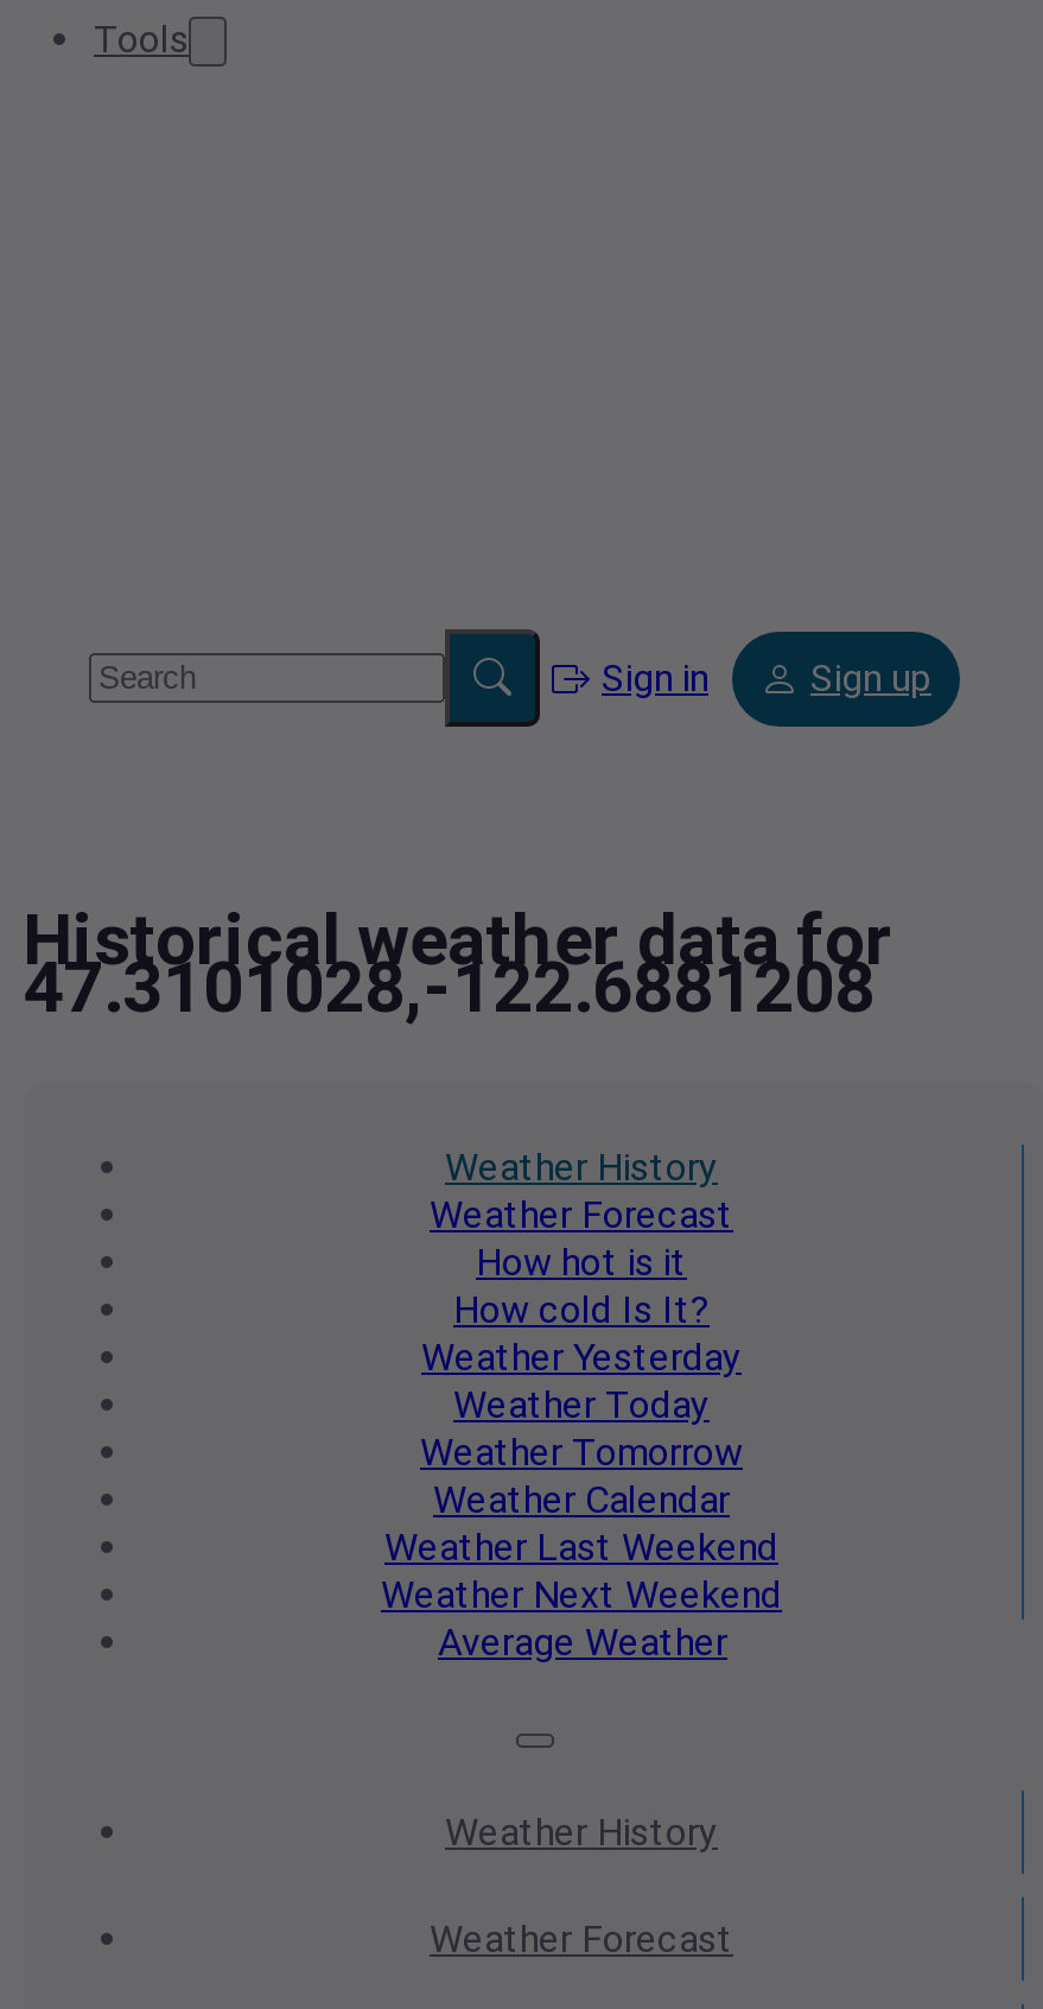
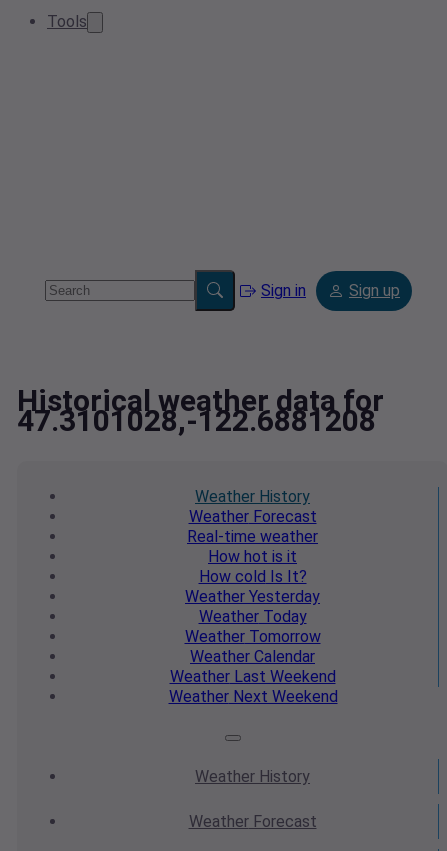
moved [381,1240,782,1617] -> [168,547,337,706]: How hot is it | How cold Is It? | Weather Yesterday | Weather Today | Weather Tomorrow | Weather Calendar | Weather Last Weekend | Weather Next Weekend
none -> [187,527,318,546] Real-time weather
[438,1620,727,1665] Average Weather -> none

